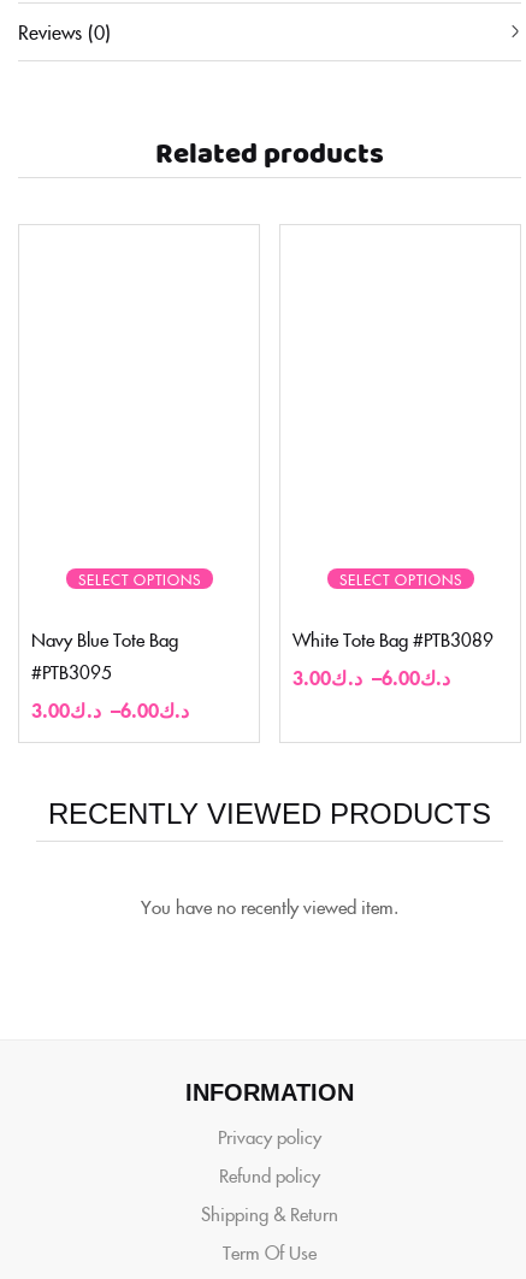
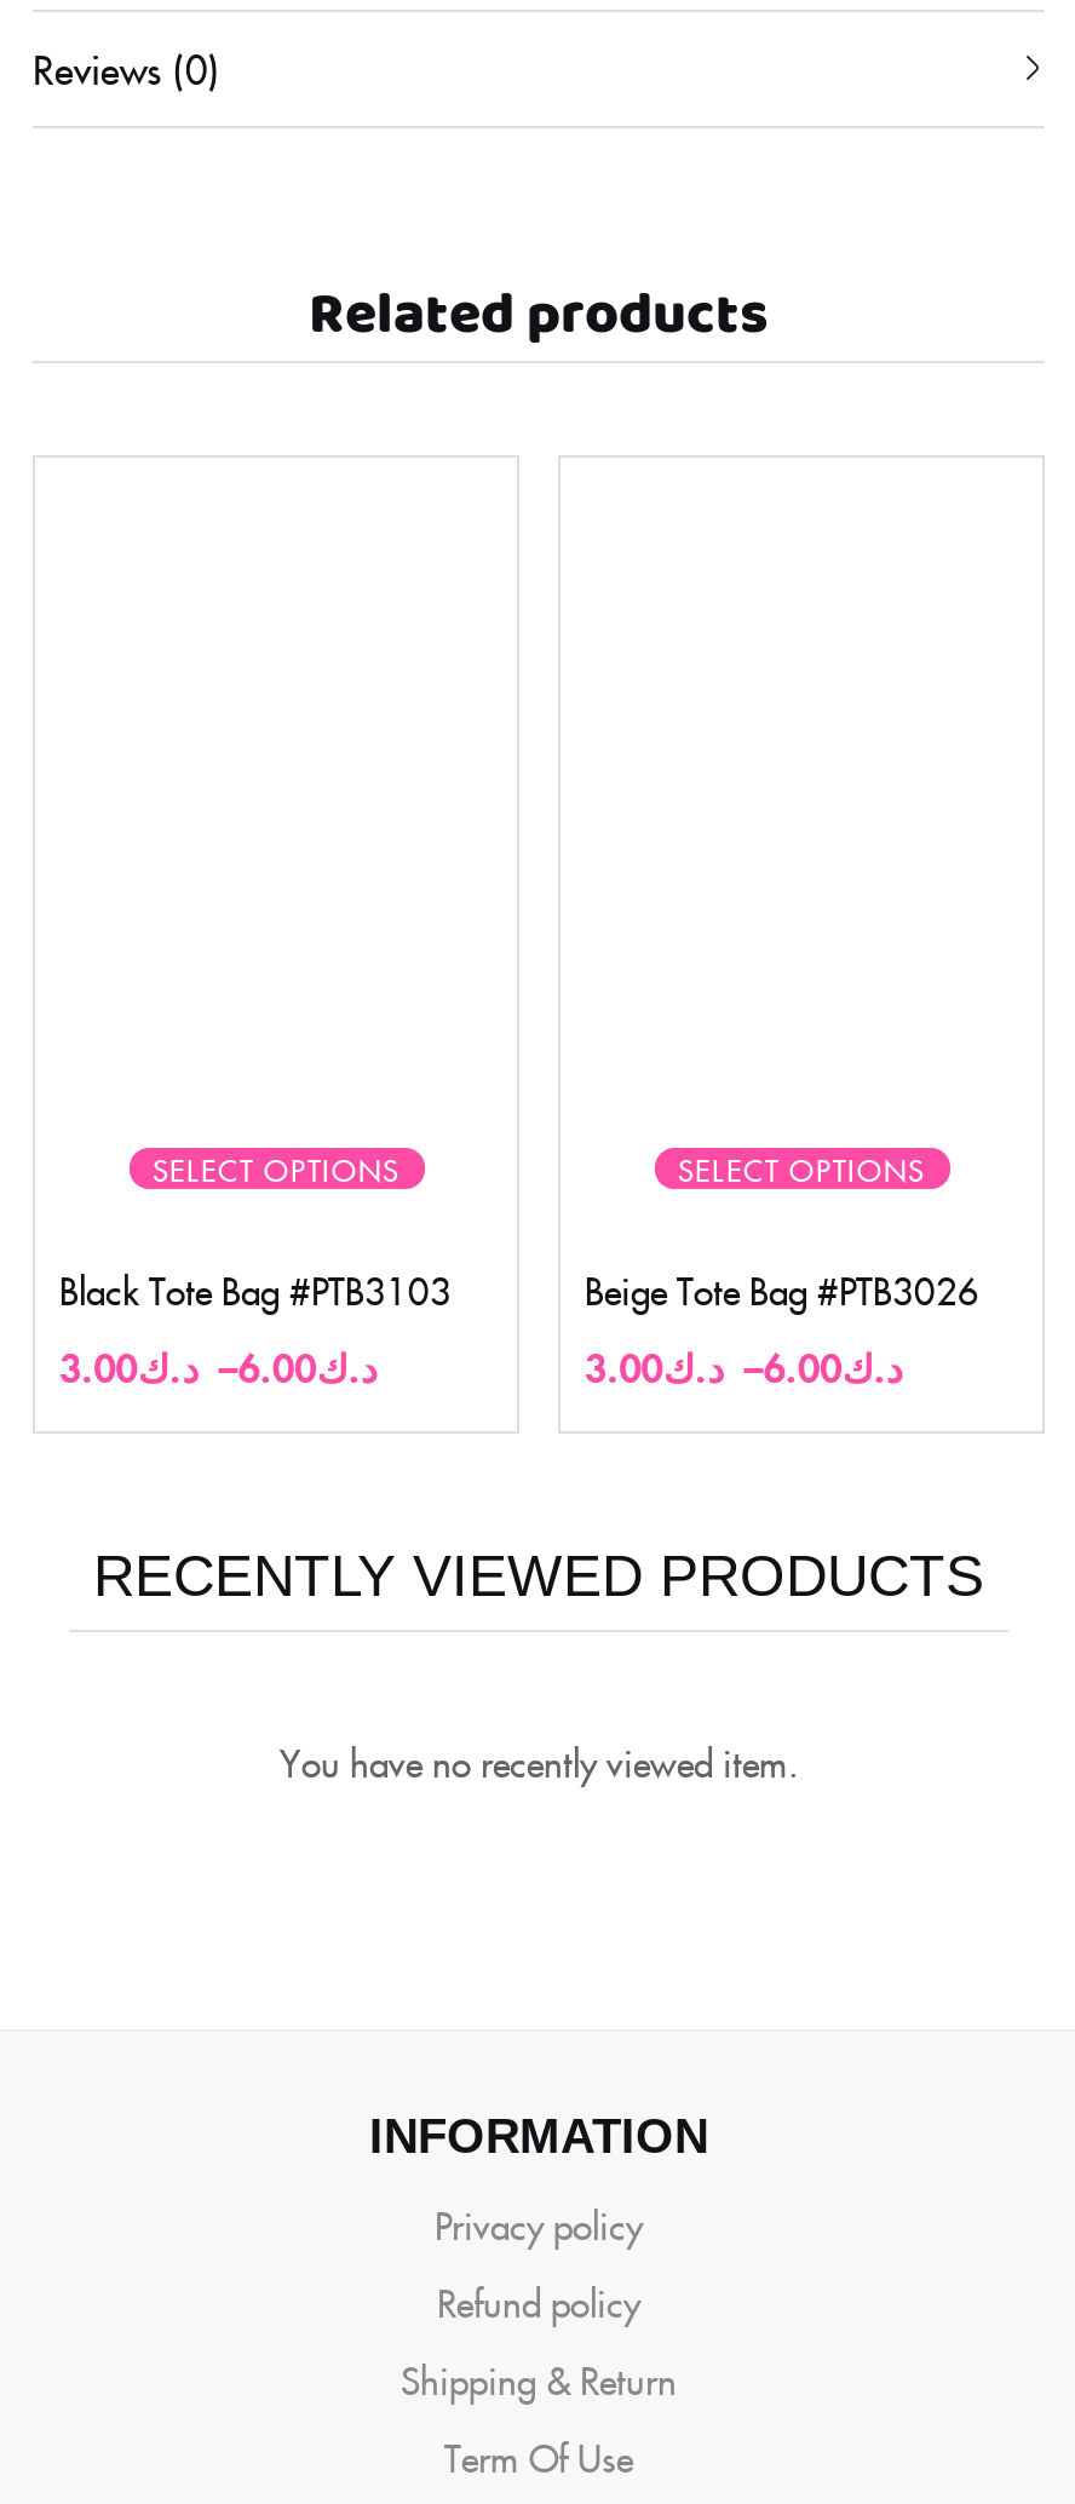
[31,627,178,685] Navy Blue Tote Bag | #PTB3095 -> [59,1265,452,1316] Black Tote Bag #PTB3103
[292,627,494,652] White Tote Bag #PTB3089 -> [585,1265,979,1316] Beige Tote Bag #PTB3026

